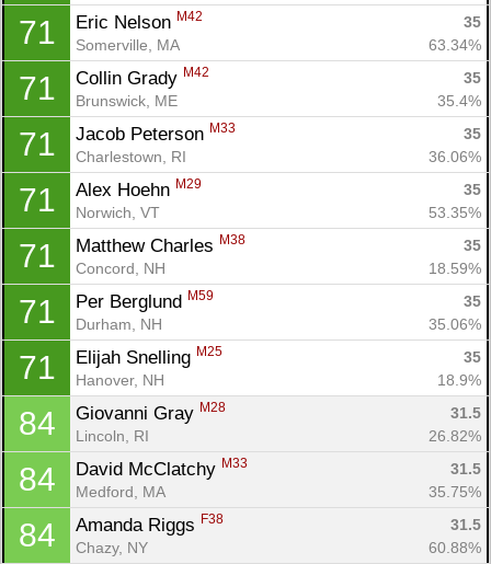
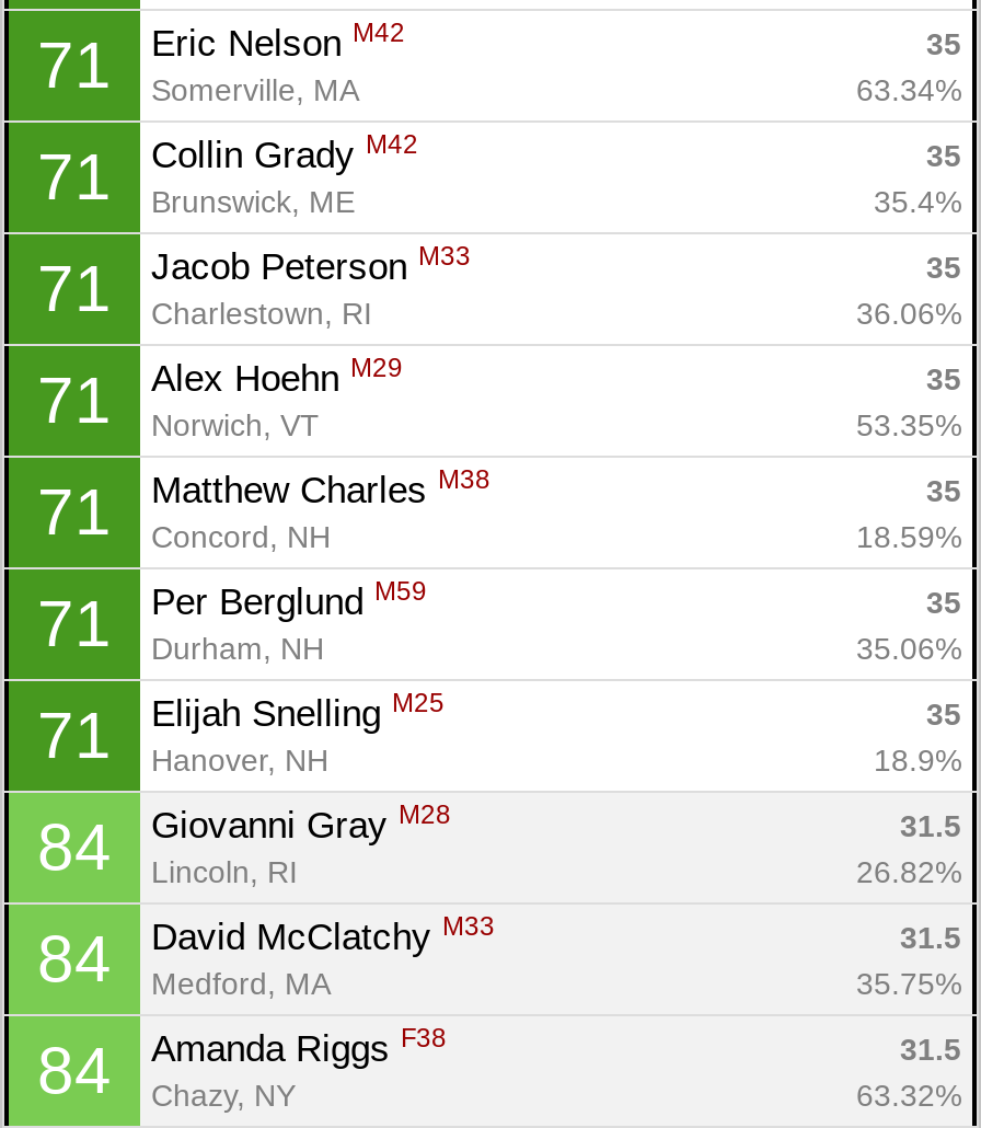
[429,539,481,556] 60.88% -> [856,1077,961,1112] 63.32%

